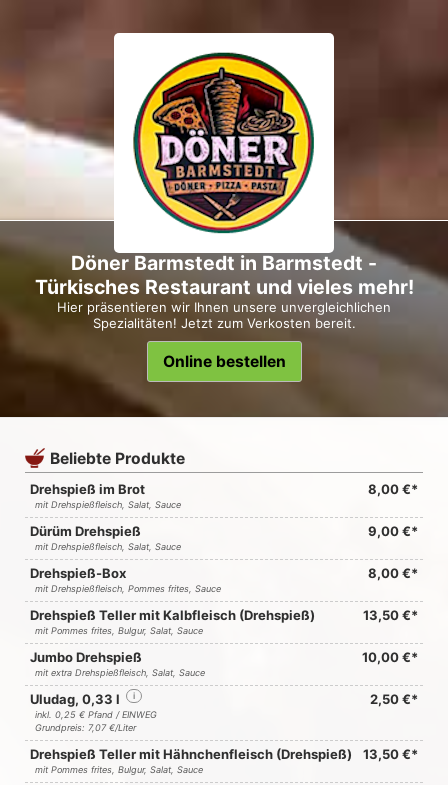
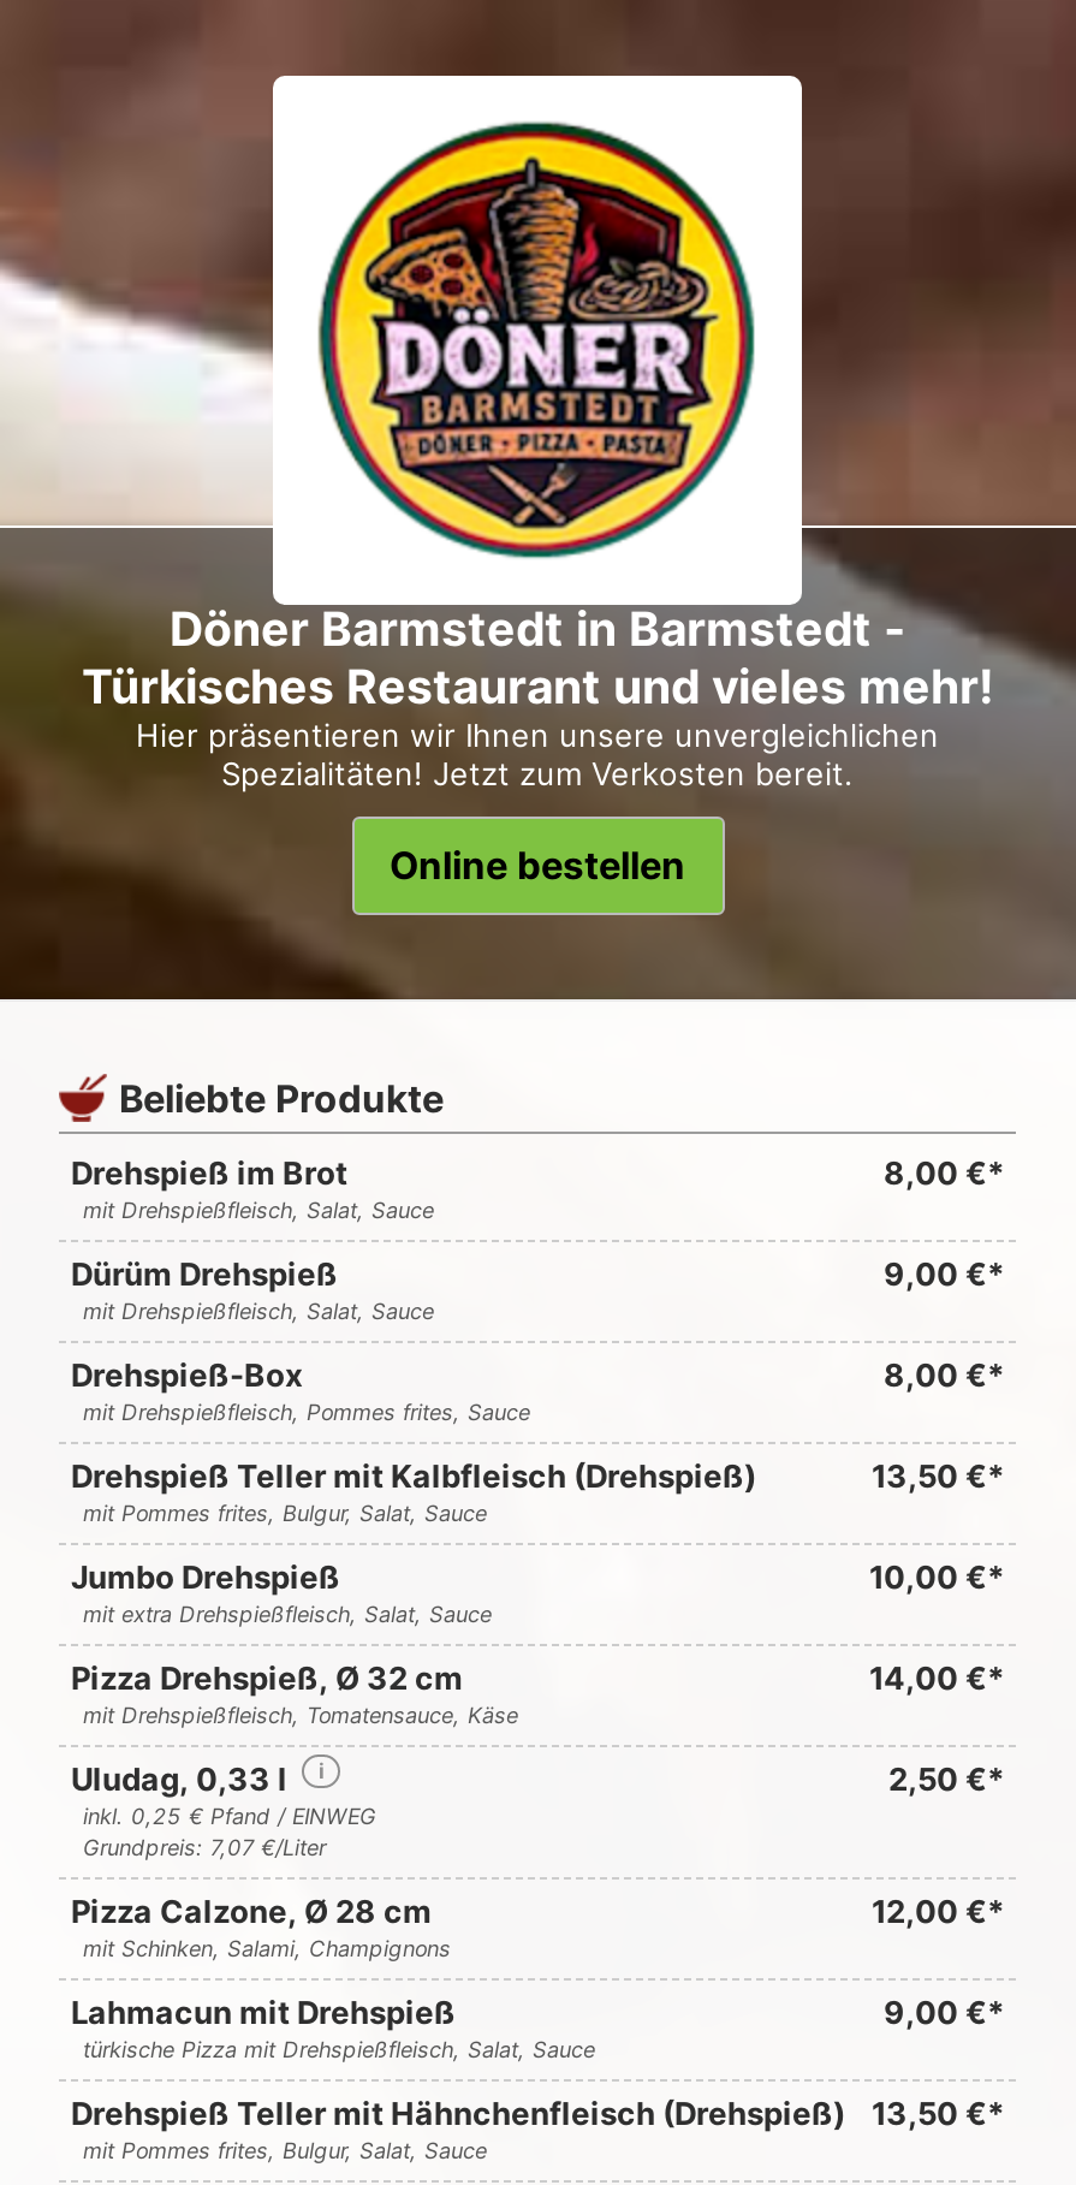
none -> [71,1658,1004,1728] Pizza Drehspieß, Ø 32 cm | 14,00 €* | mit Drehspießfleisch, Tomatensauce, Käse
none -> [71,1892,1004,2062] Pizza Calzone, Ø 28 cm | 12,00 €* | mit Schinken, Salami, Champignons | Lahmacun mit Drehspieß | 9,00 €* | türkische Pizza mit Drehspießfleisch, Salat, Sauce

